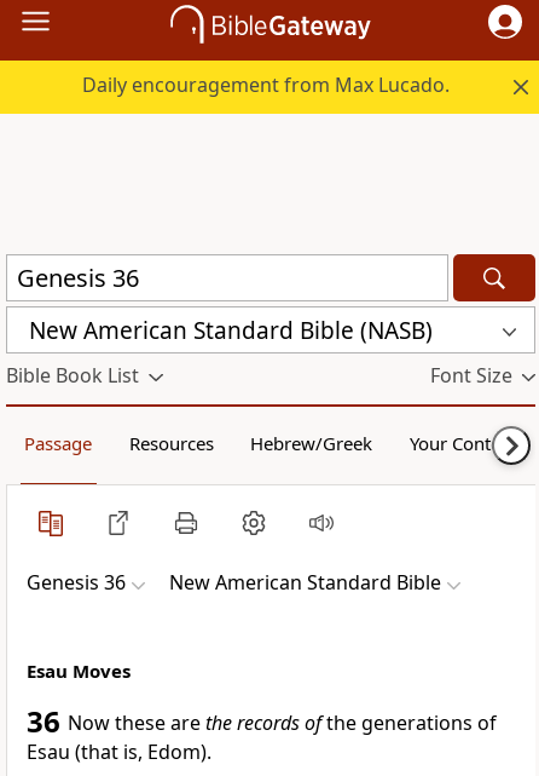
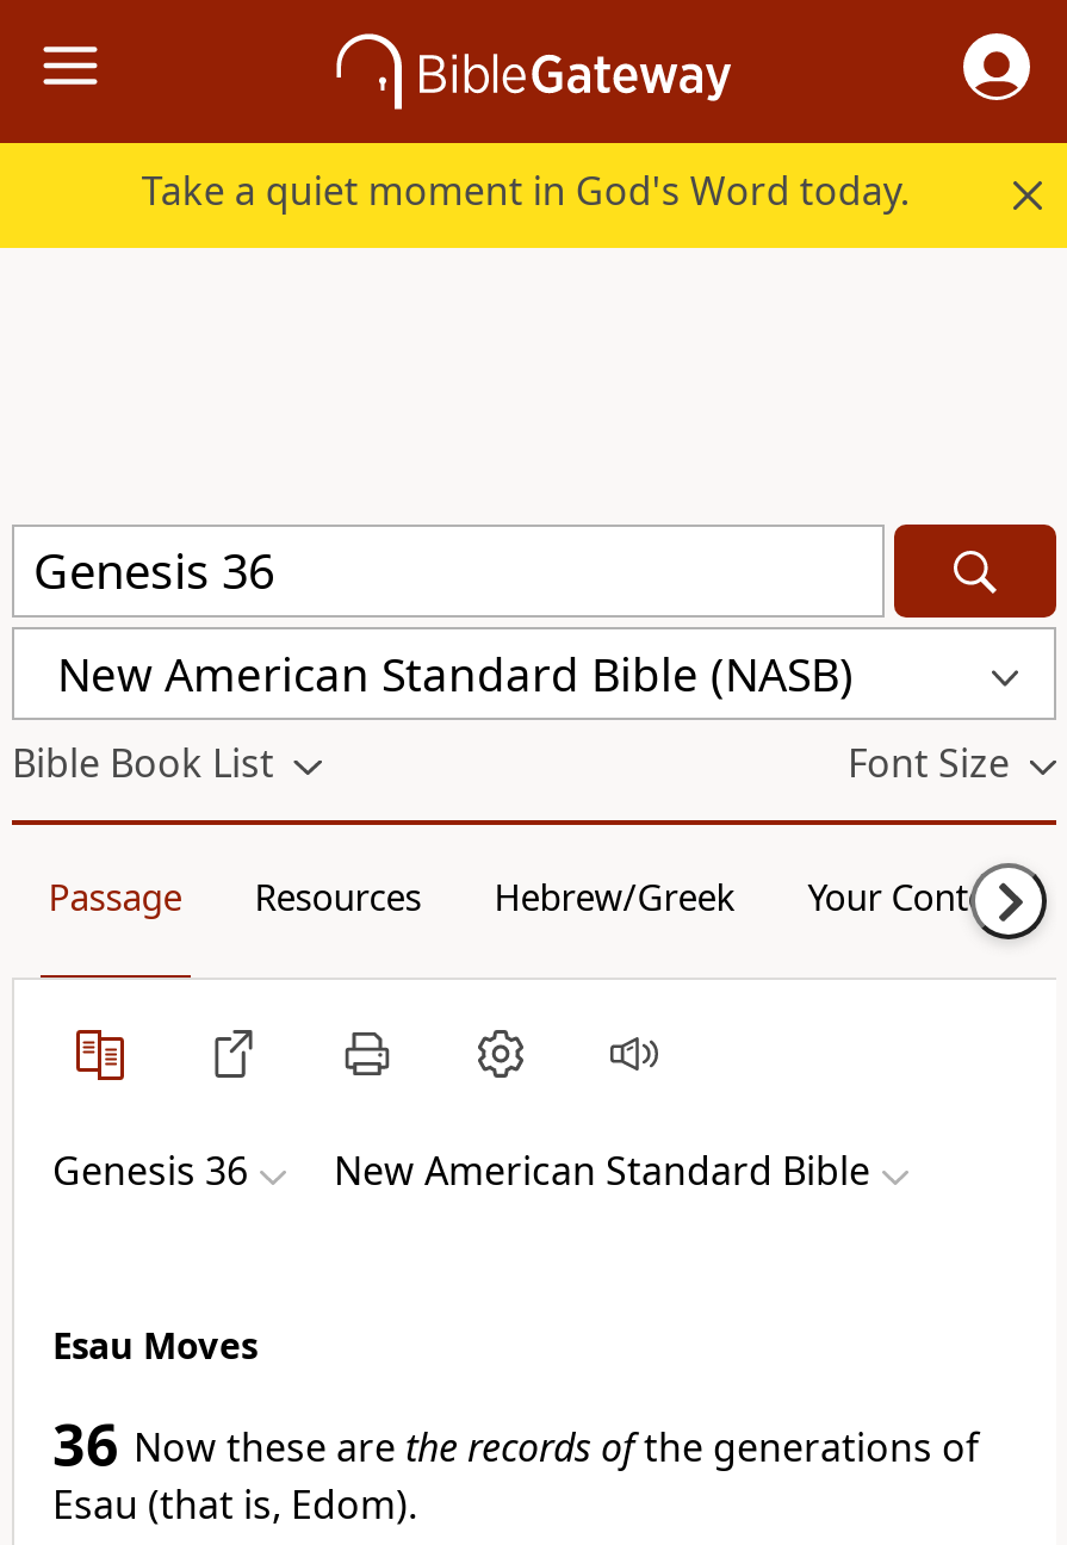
[83,71,450,98] Daily encouragement from Max Lucado. -> [142,165,909,217] Take a quiet moment in God's Word today.

